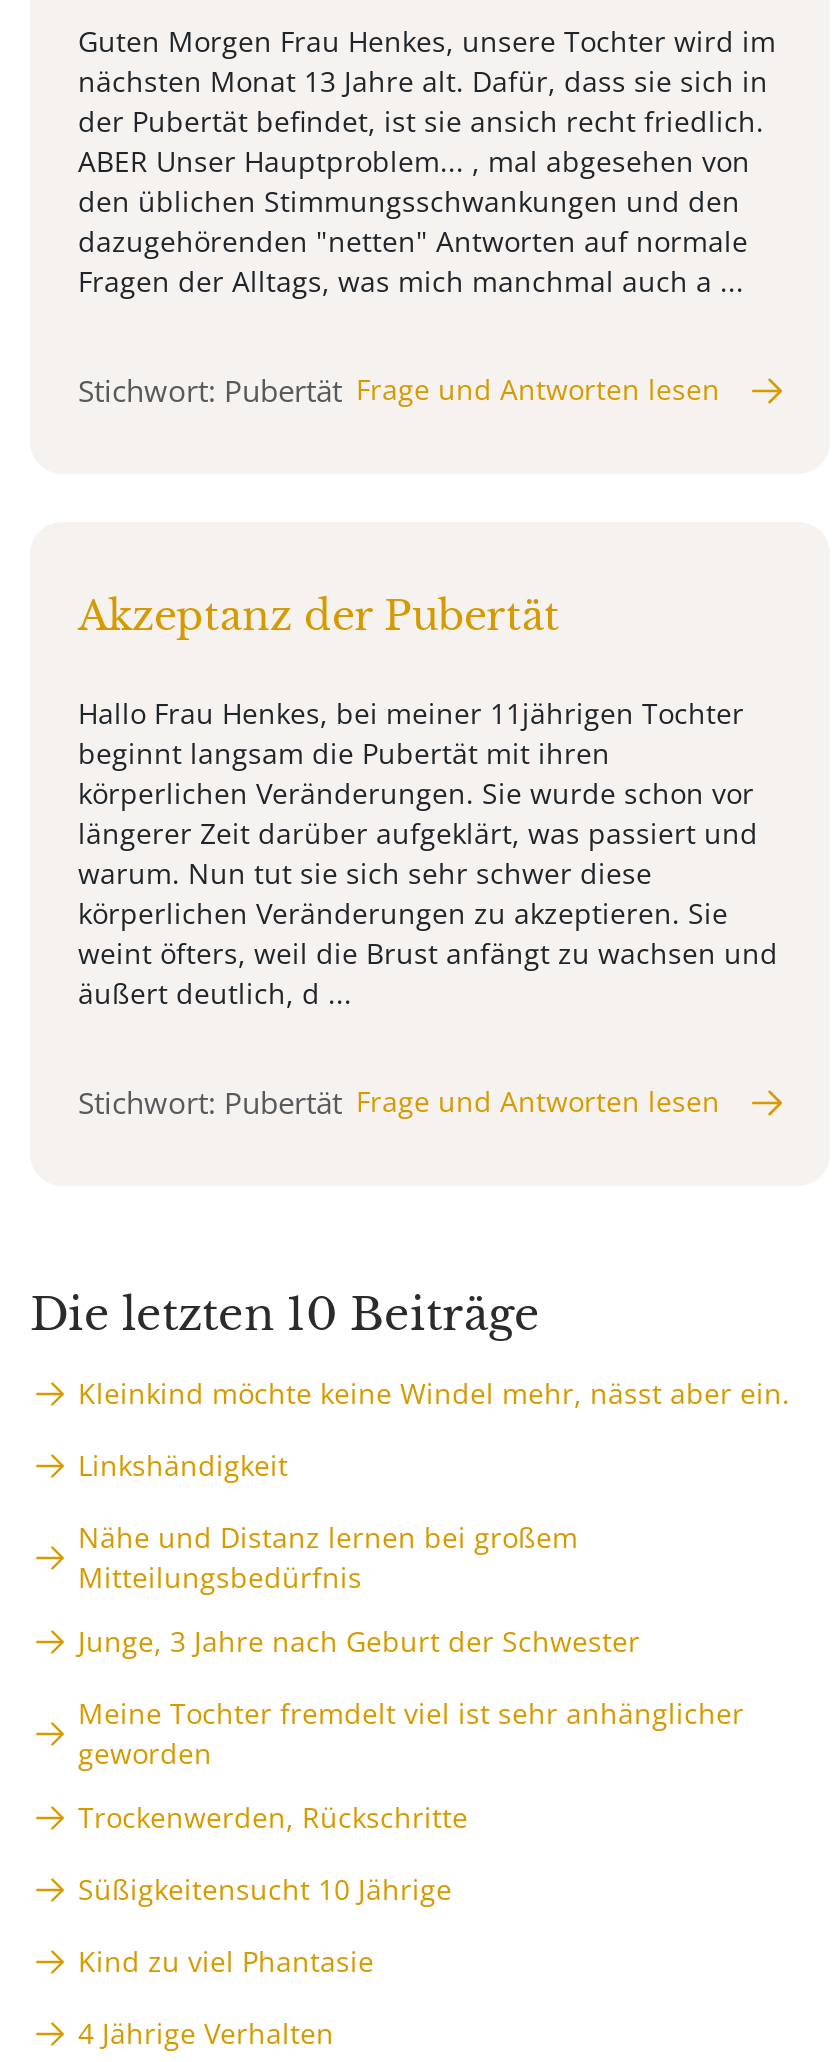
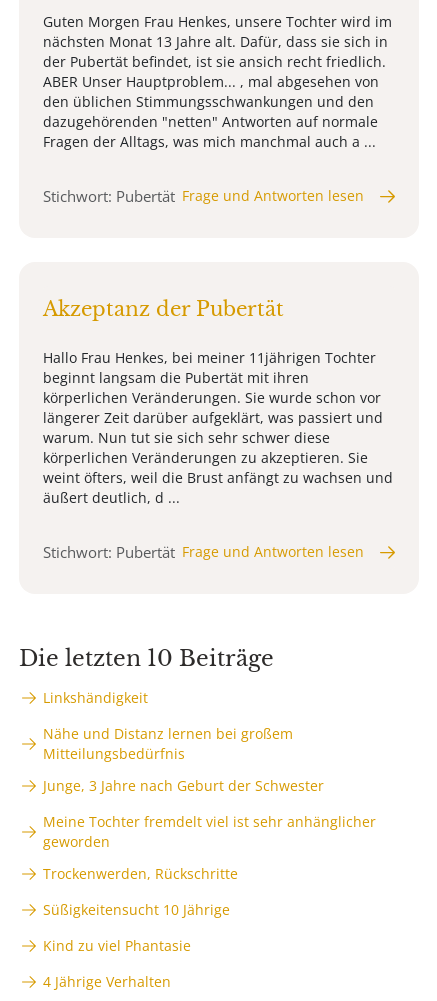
[78,1374,790,1412] Kleinkind möchte keine Windel mehr, nässt aber ein. -> none

